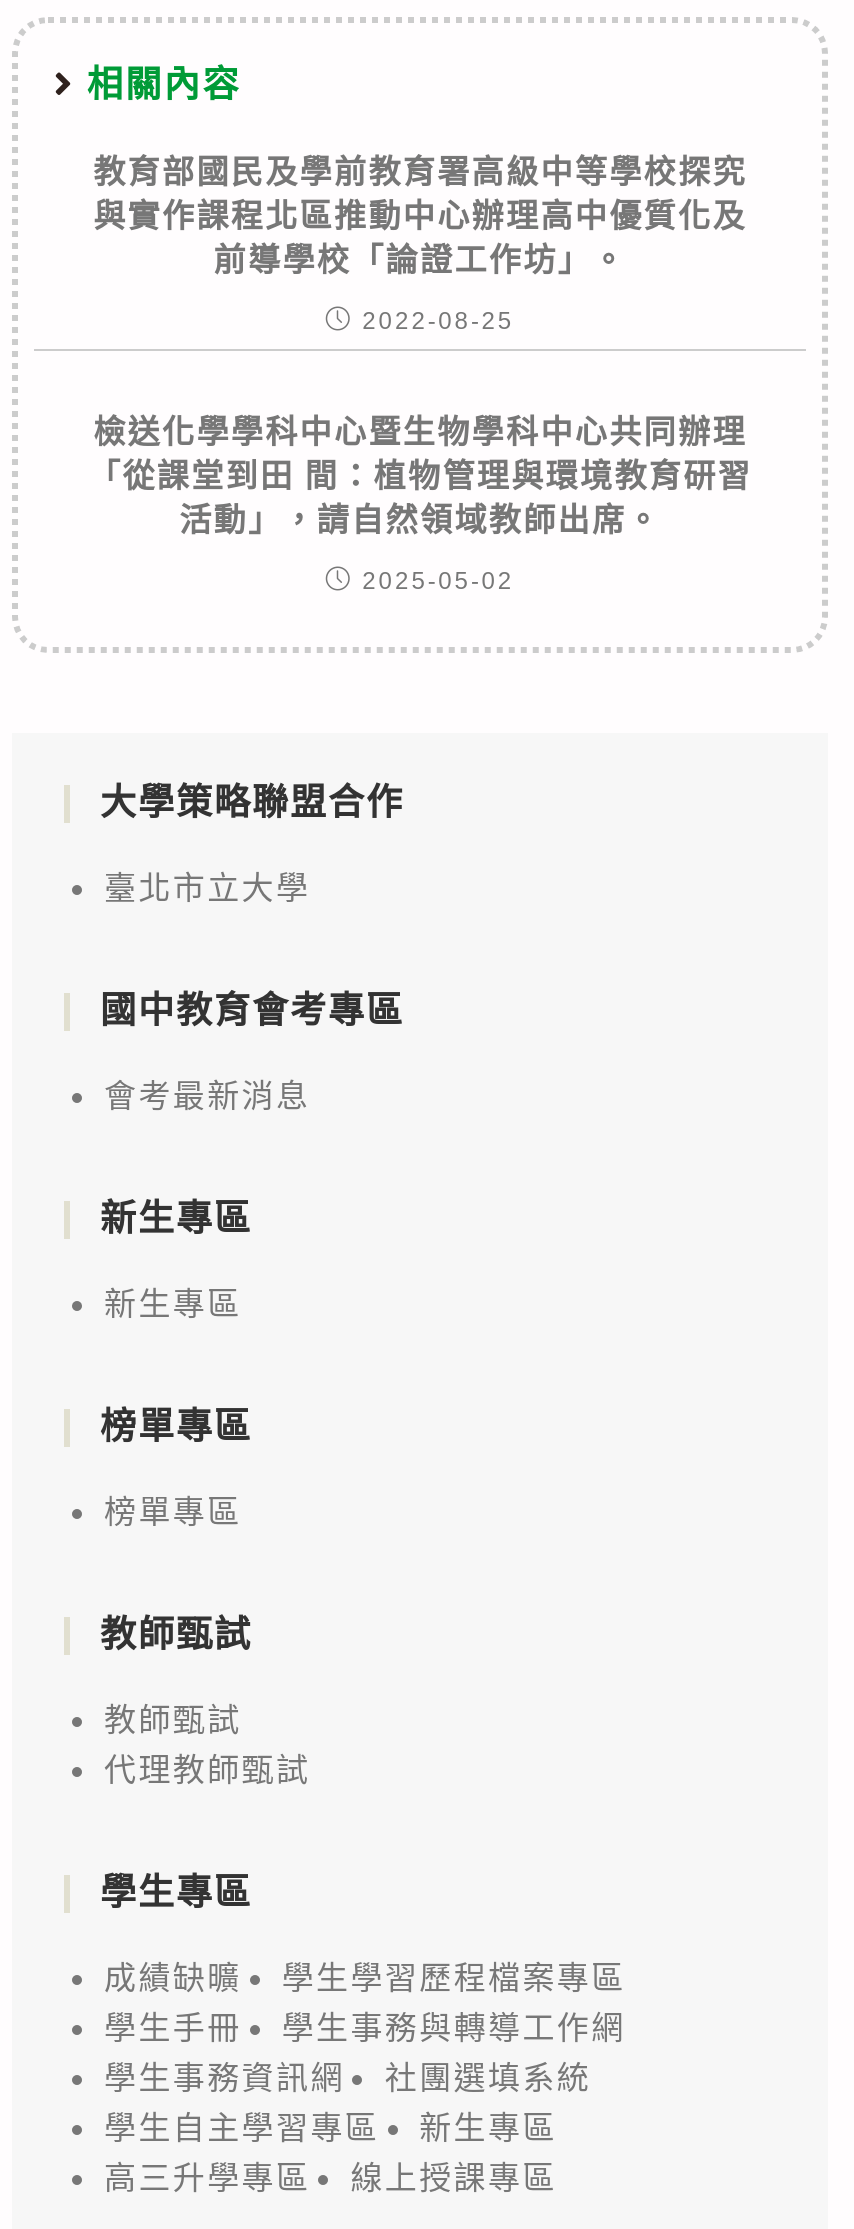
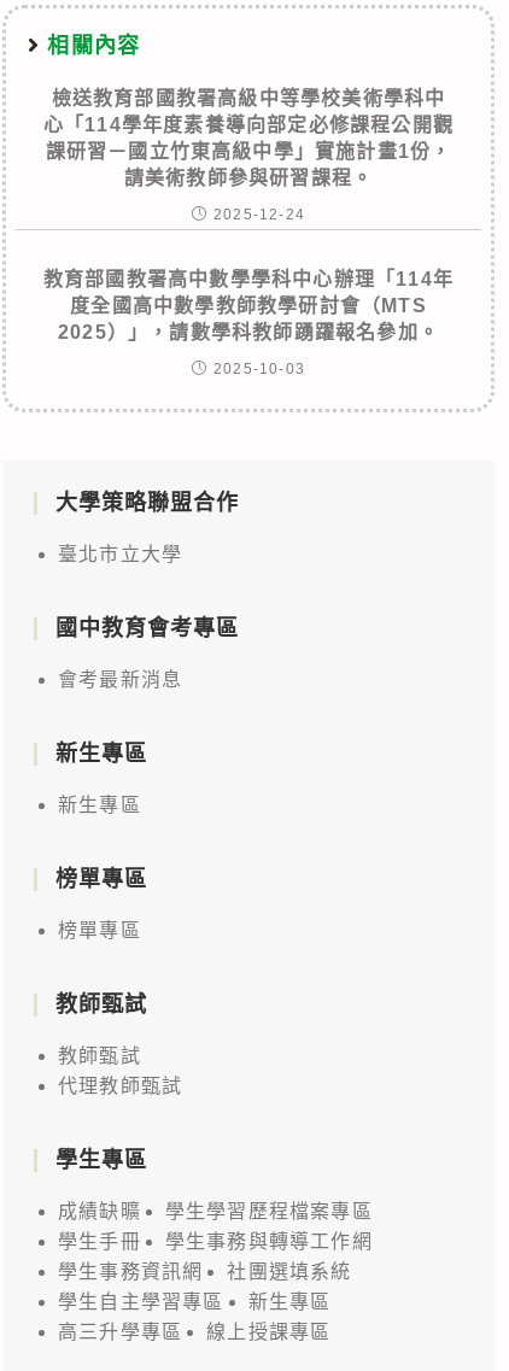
[93,155,747,277] 教育部國民及學前教育署高級中等學校探究 | 與實作課程北區推動中心辦理高中優質化及 | 前導學校「論證工作坊」。 -> [43,88,454,188] 檢送教育部國教署高級中等學校美術學科中 | 心「114學年度素養導向部定必修課程公開觀 | 課研習－國立竹東高級中學」實施計畫1份， | 請美術教師參與研習課程。
[362,307,514,335] 2022-08-25 -> [214,206,305,223] 2025-12-24
[88,415,752,537] 檢送化學學科中心暨生物學科中心共同辦理 | 「從課堂到田 間：植物管理與環境教育研習 | 活動」，請自然領域教師出席。 -> [43,269,454,342] 教育部國教署高中數學學科中心辦理「114年 | 度全國高中數學教師教學研討會（MTS | 2025）」，請數學科教師踴躍報名參加。
[362,567,514,595] 2025-05-02 -> [214,360,305,377] 2025-10-03

